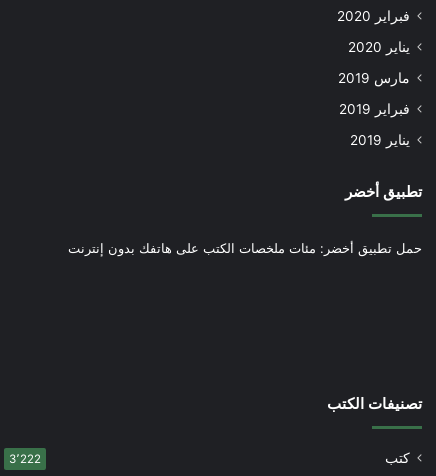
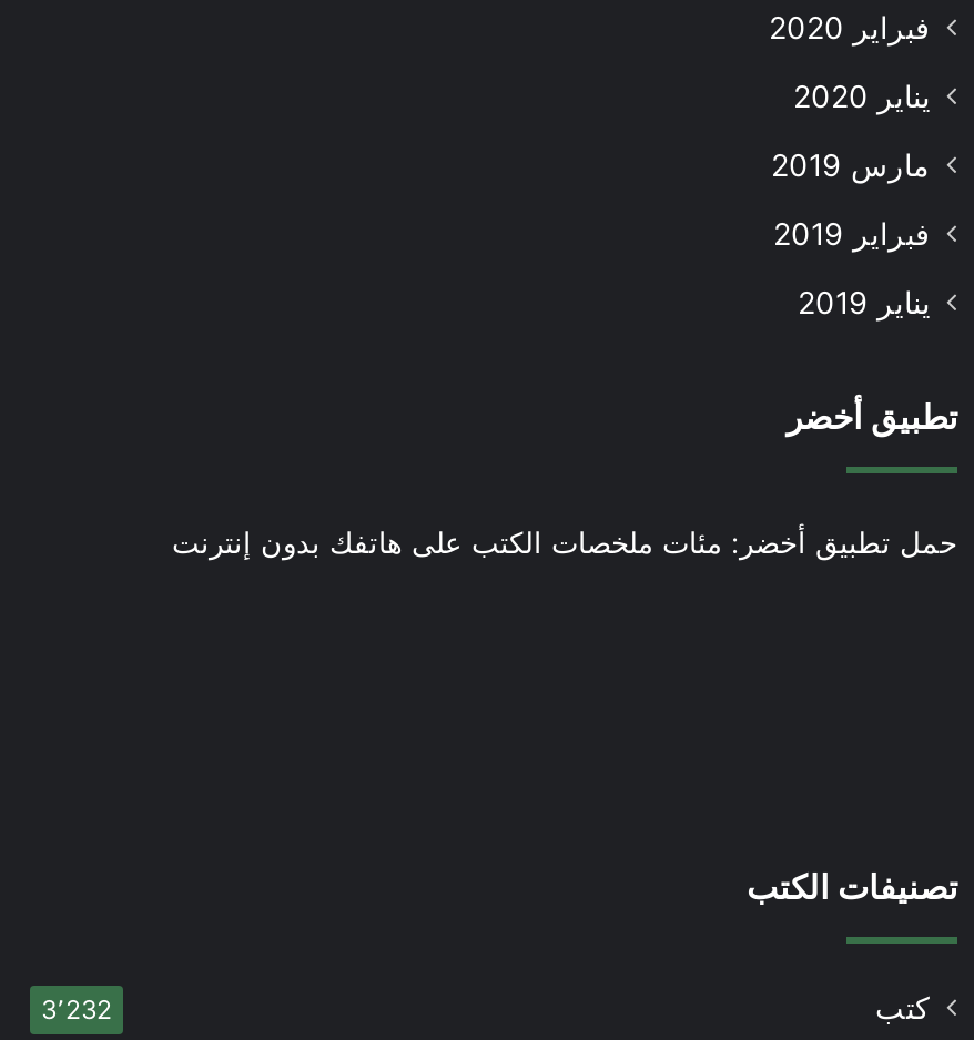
[9,452,41,466] 3٬222 -> [41,995,112,1026] 3٬232

